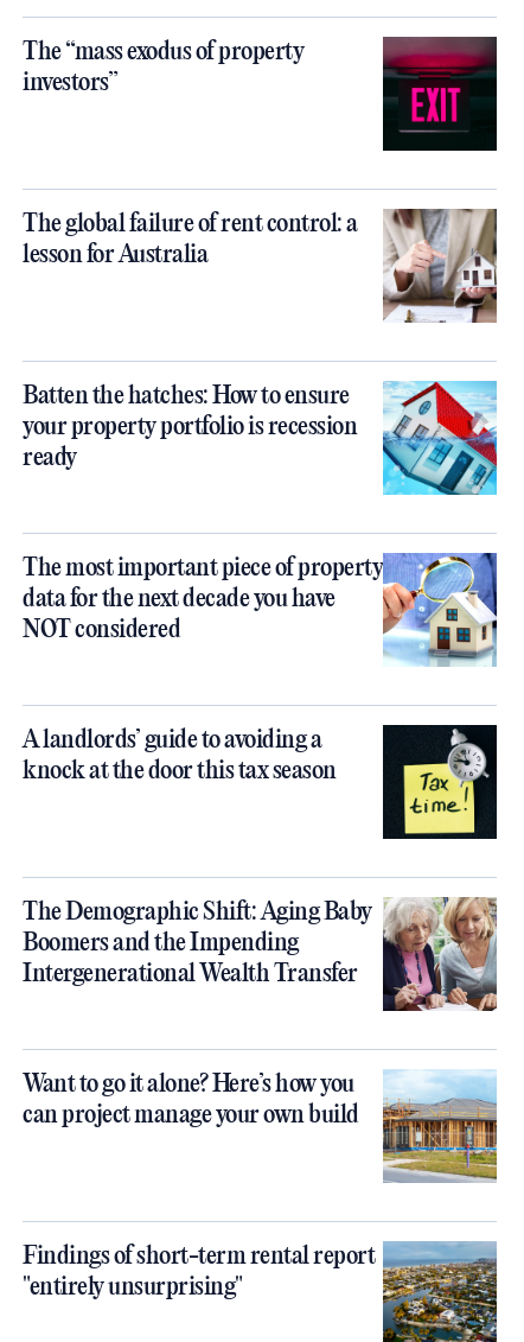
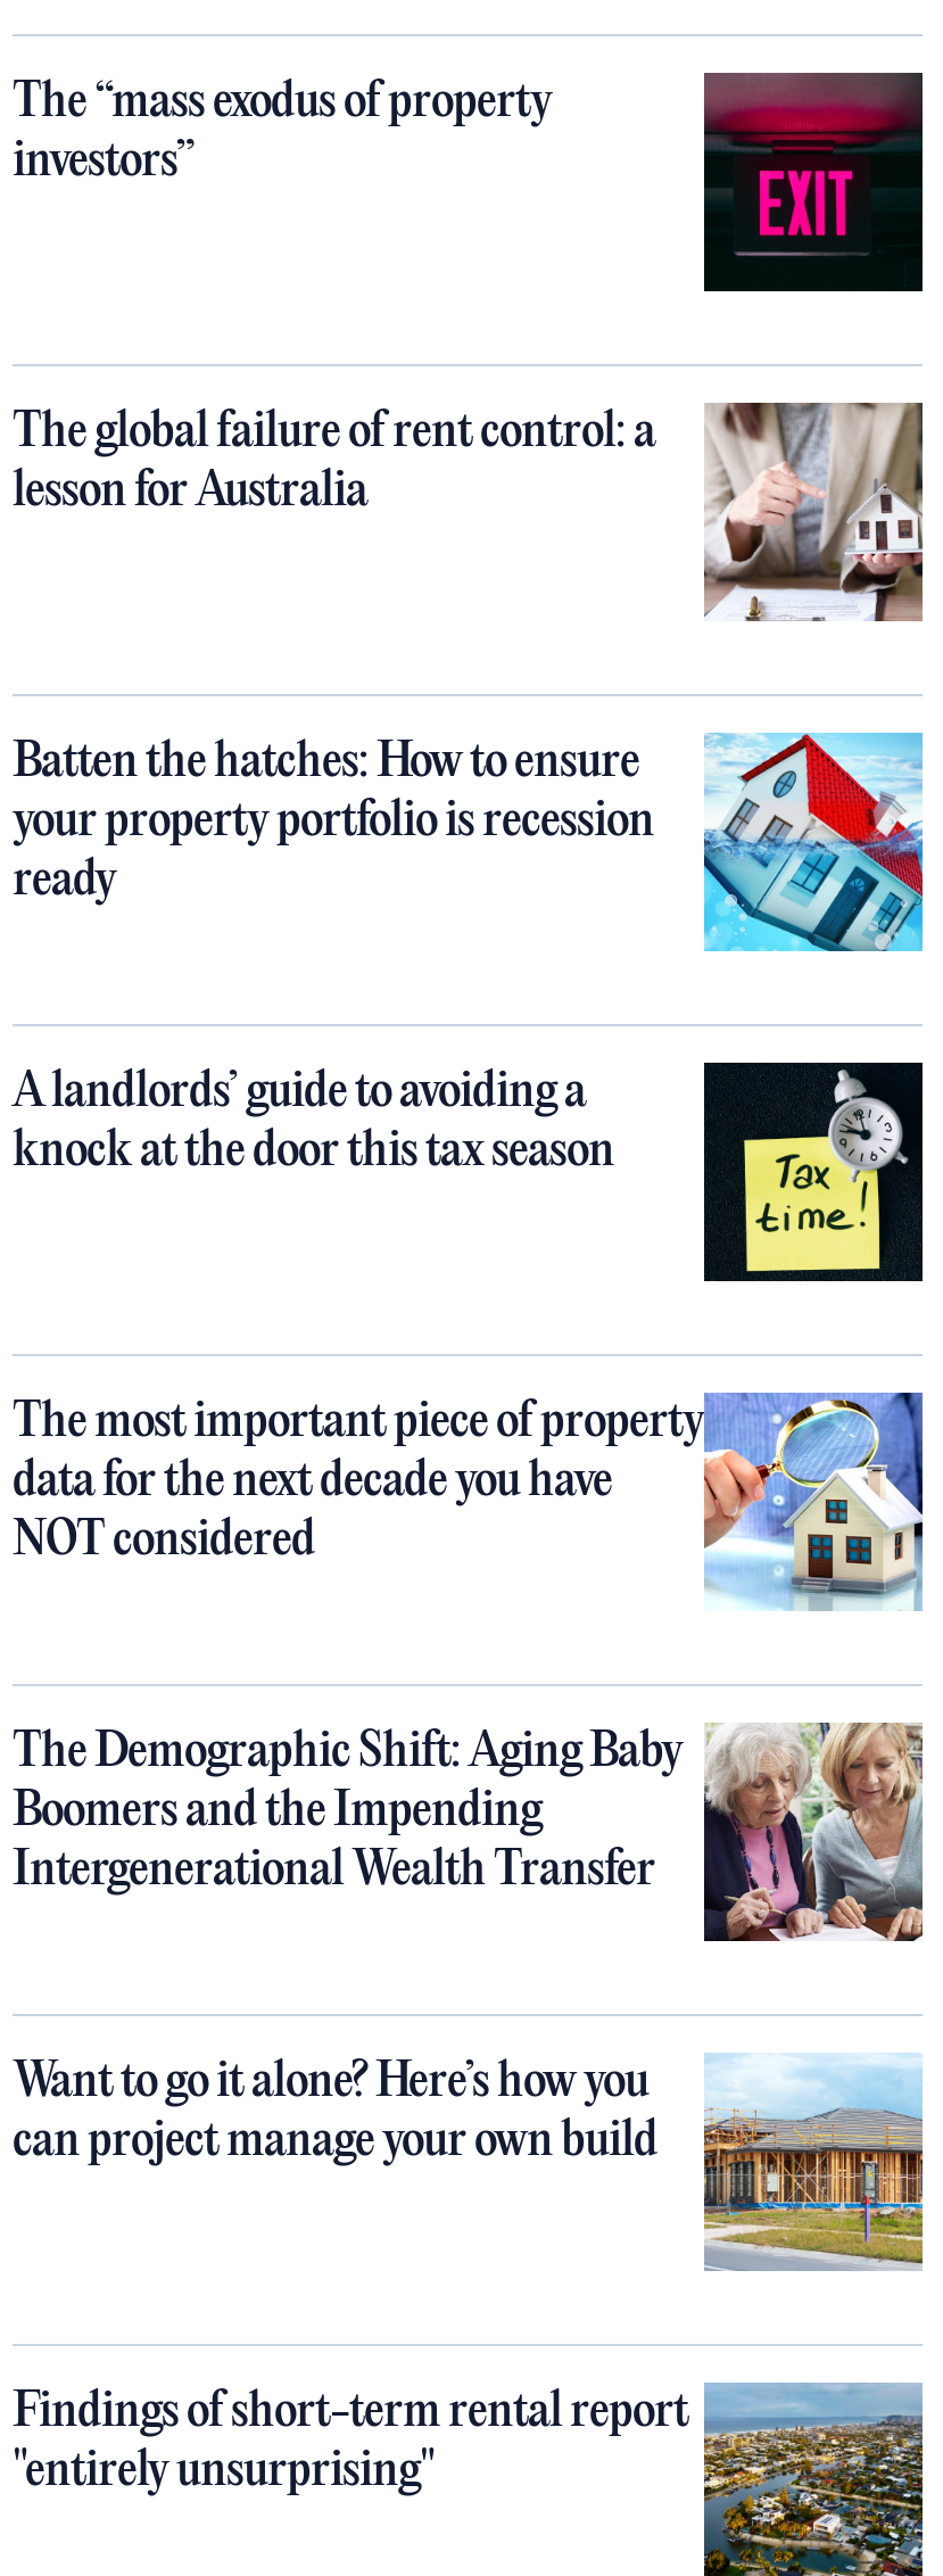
moved [23,552,499,668] -> [13,1390,927,1613]: [image] | The most important piece of property | data for the next decade you have | NOT considered
moved [23,724,498,840] -> [13,1060,925,1283]: [image] | A landlords’ guide to avoiding a | knock at the door this tax season

